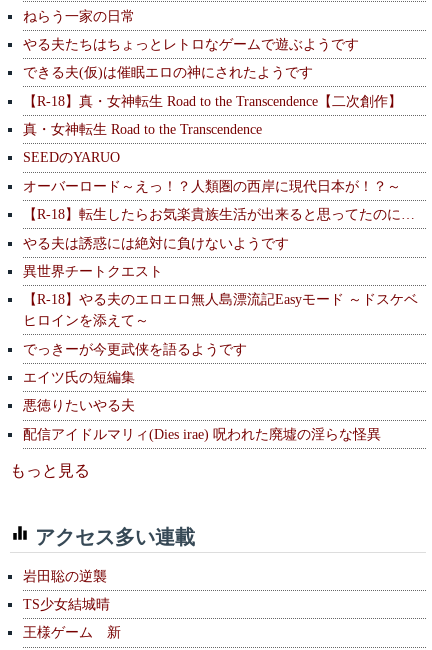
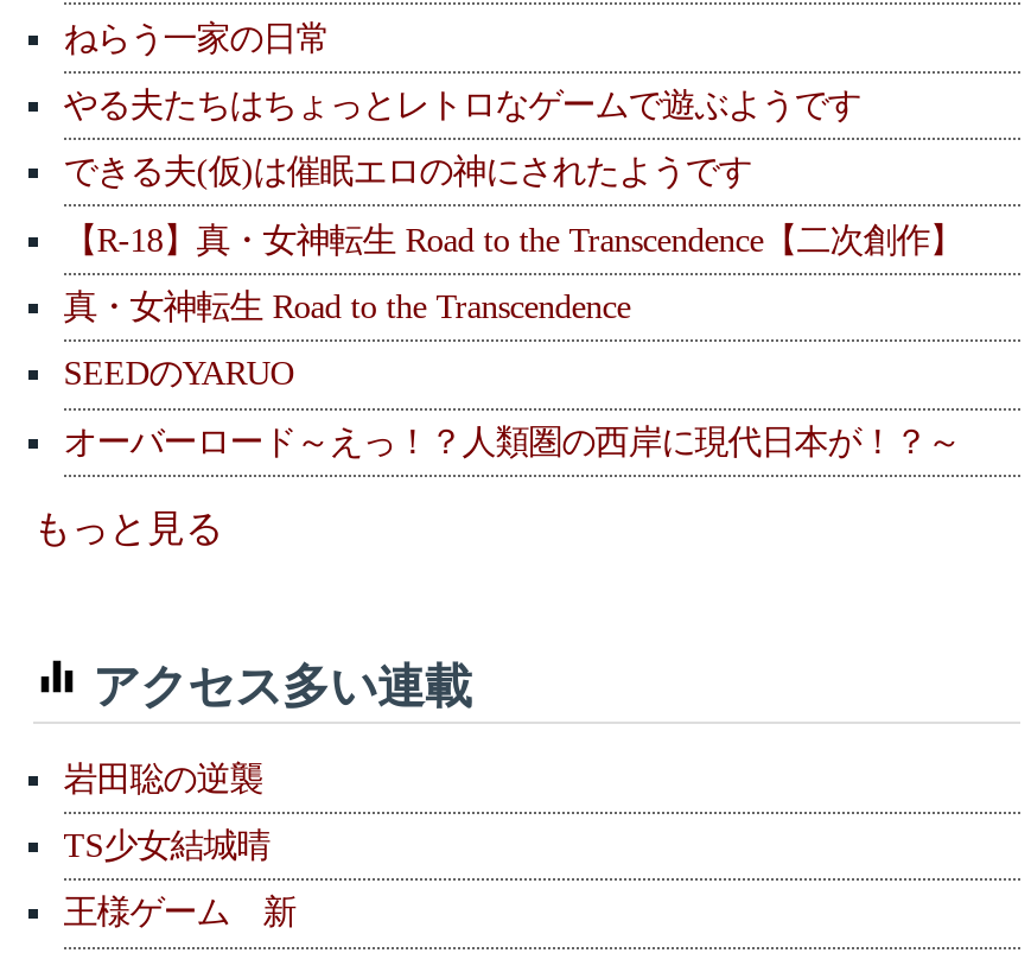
[23,206,418,442] 【R-18】転生したらお気楽貴族生活が出来ると思ってたのに… | やる夫は誘惑には絶対に負けないようです | 異世界チートクエスト | 【R-18】やる夫のエロエロ無人島漂流記Easyモード ～ドスケベ | ヒロインを添えて～ | でっきーが今更武侠を語るようです | エイツ氏の短編集 | 悪徳りたいやる夫 | 配信アイドルマリィ(Dies irae) 呪われた廃墟の淫らな怪異 -> none

